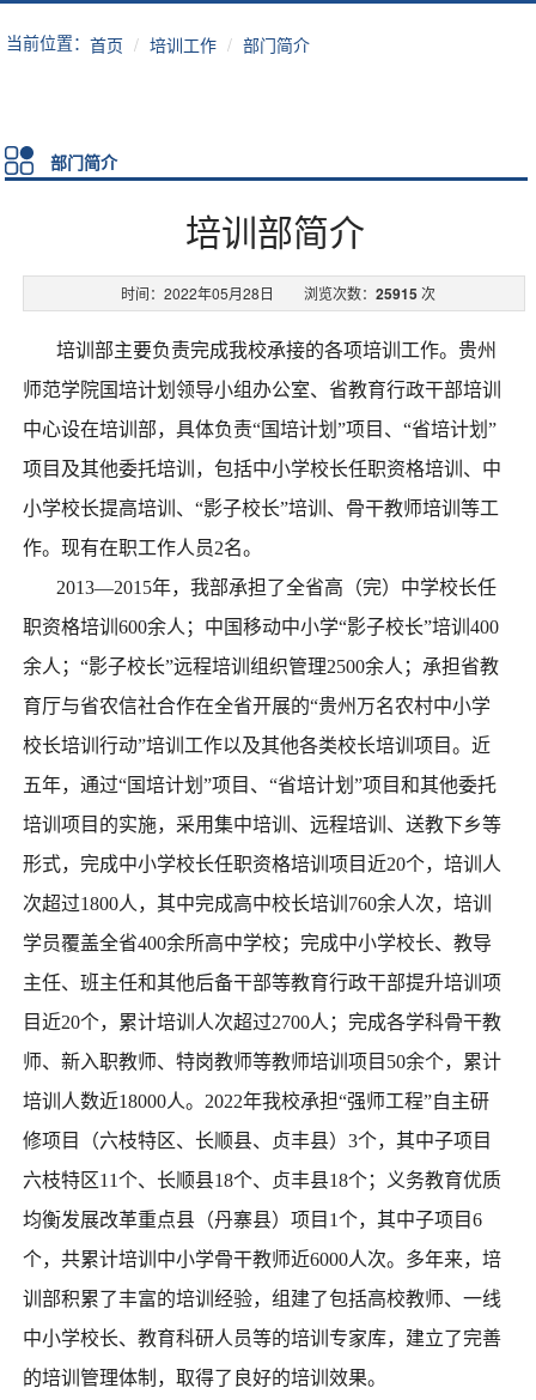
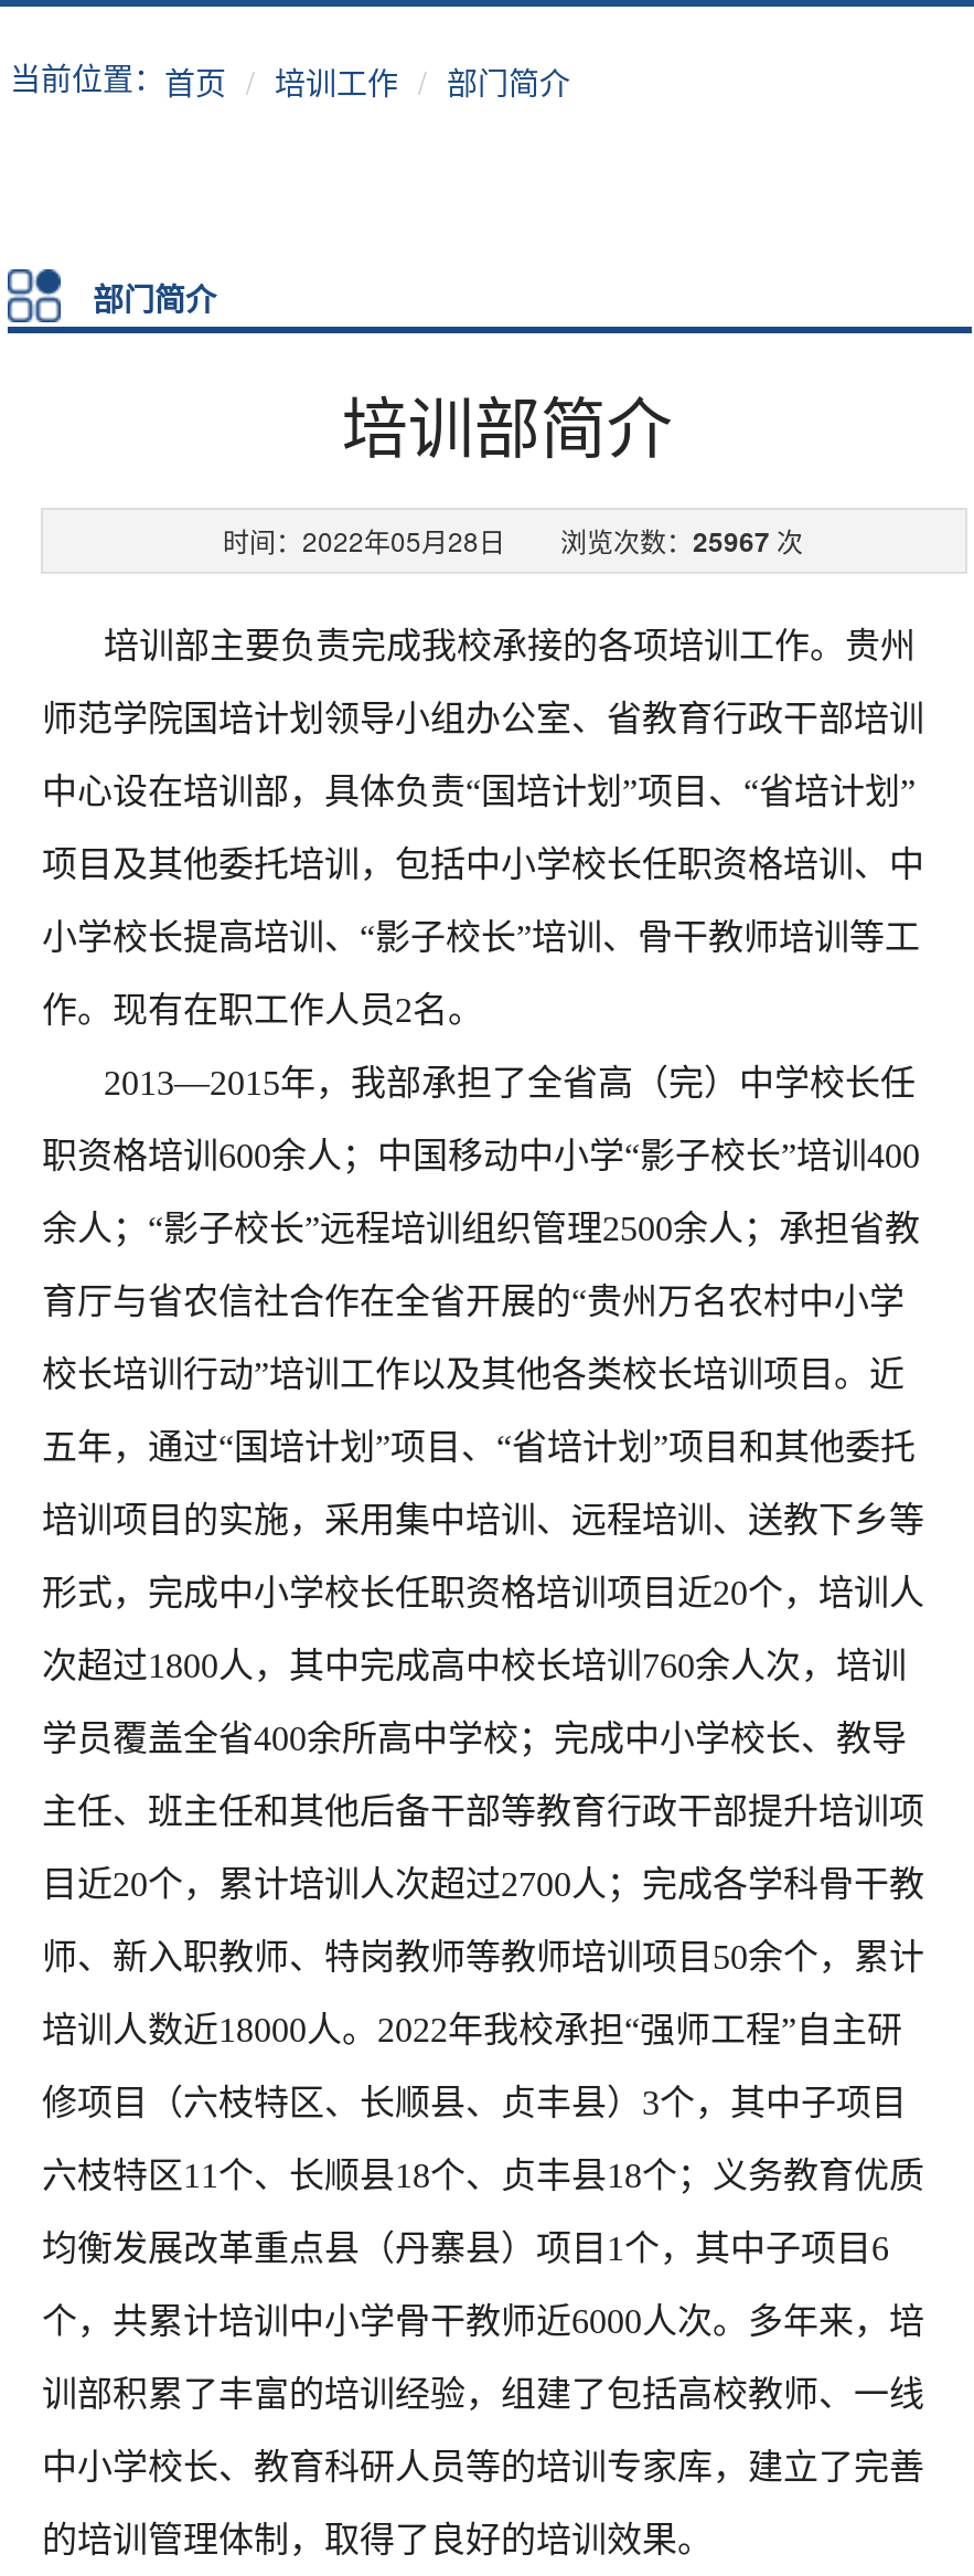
[121,283,436,304] 时间：2022年05月28日 浏览次数：25915次 -> [223,521,803,561] 时间：2022年05月28日 浏览次数：25967次

